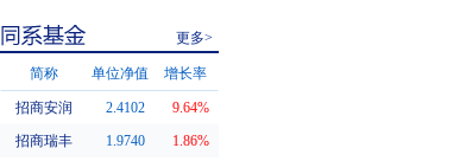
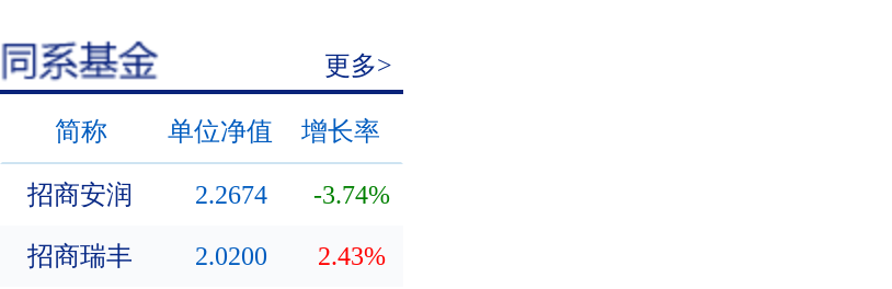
[106,99,145,116] 2.4102 -> [195,180,267,210] 2.2674
[172,99,209,116] 9.64% -> [313,180,390,210] -3.74%
[106,133,145,149] 1.9740 -> [195,241,267,271] 2.0200
[172,133,209,149] 1.86% -> [318,241,386,271] 2.43%

